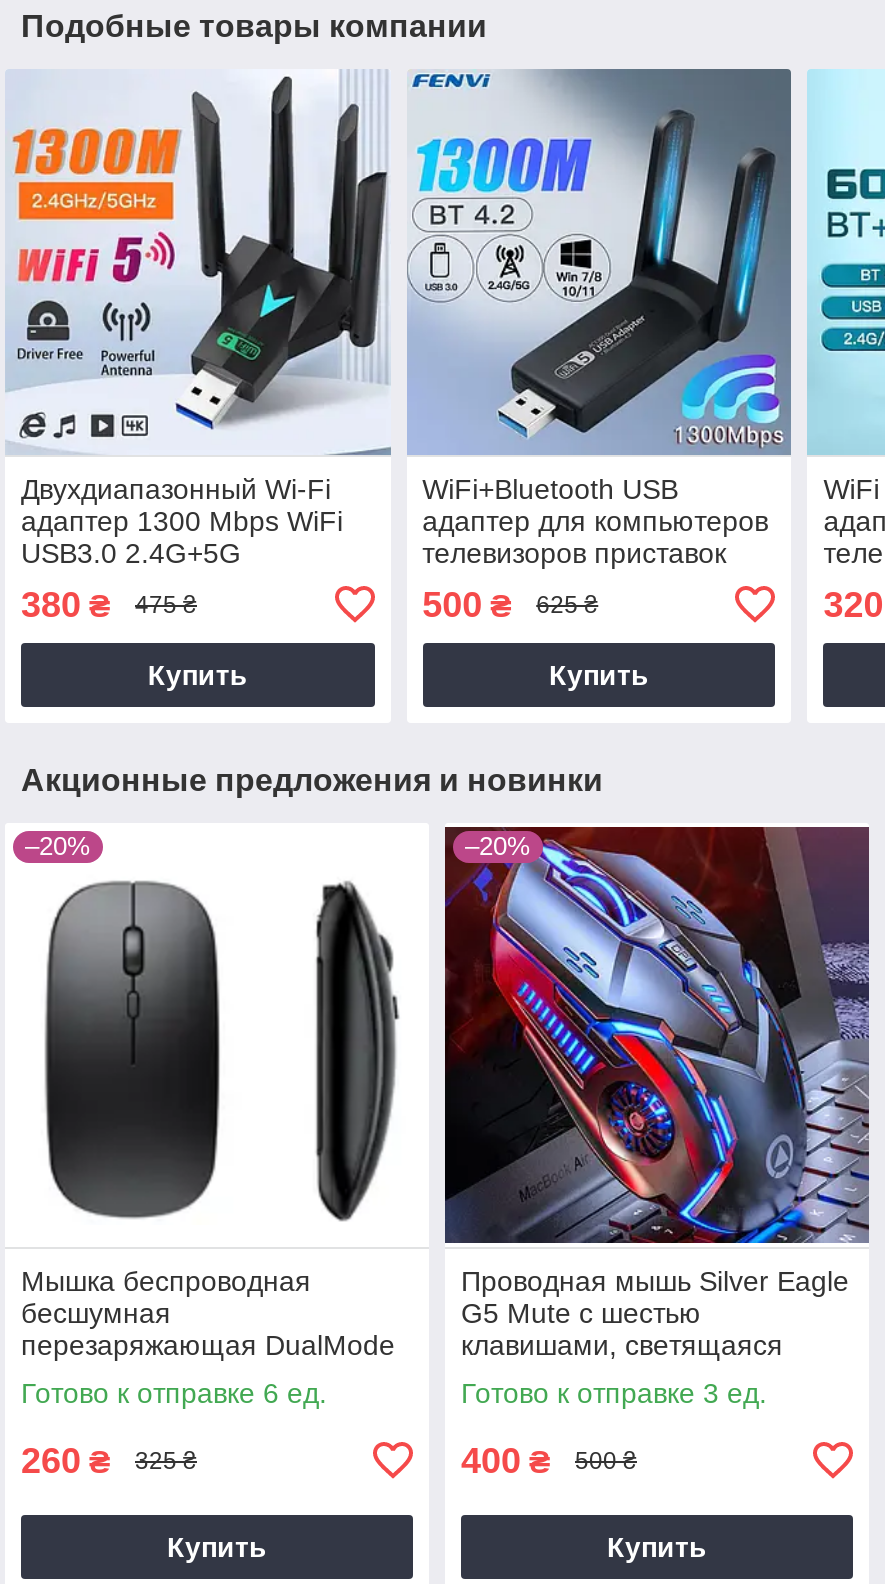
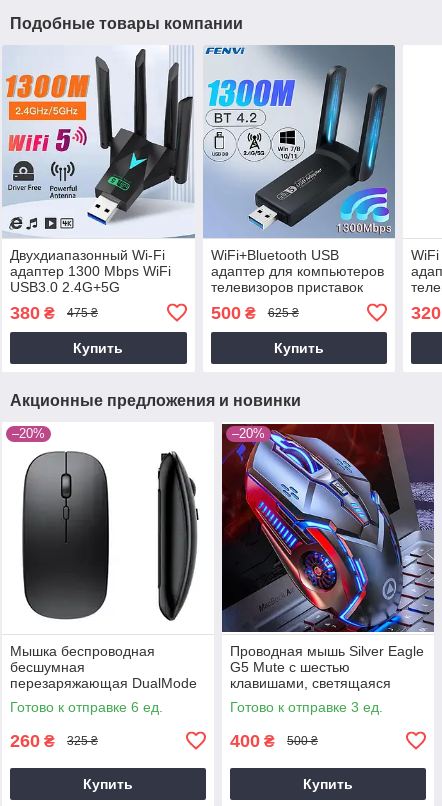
[807,69,879,455] [image] -> none

